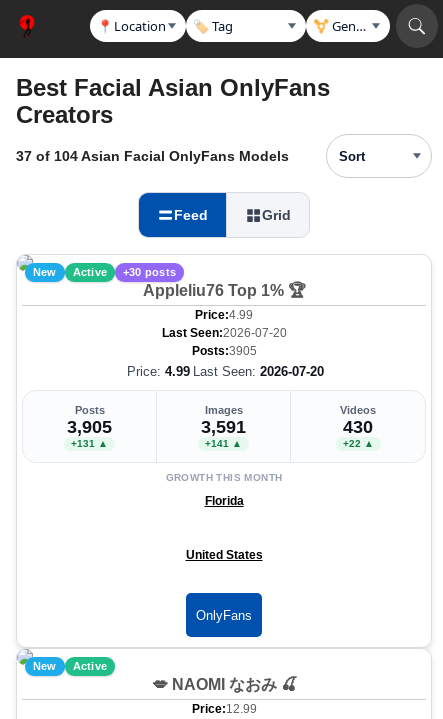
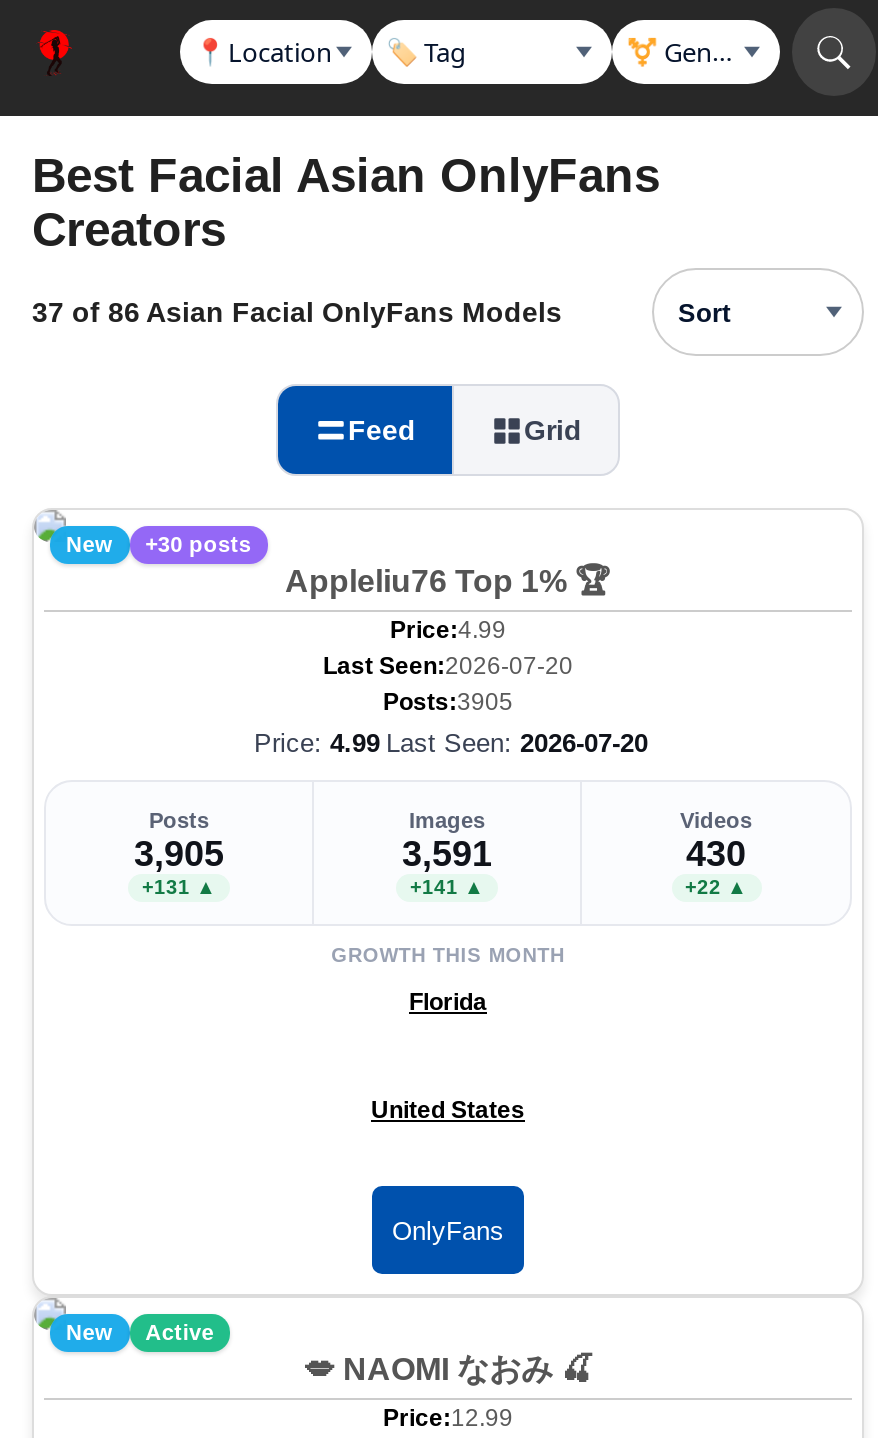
[16,147,289,163] 37 of 104 Asian Facial OnlyFans Models -> [32,295,562,327] 37 of 86 Asian Facial OnlyFans Models
[73,266,107,278] Active -> none

